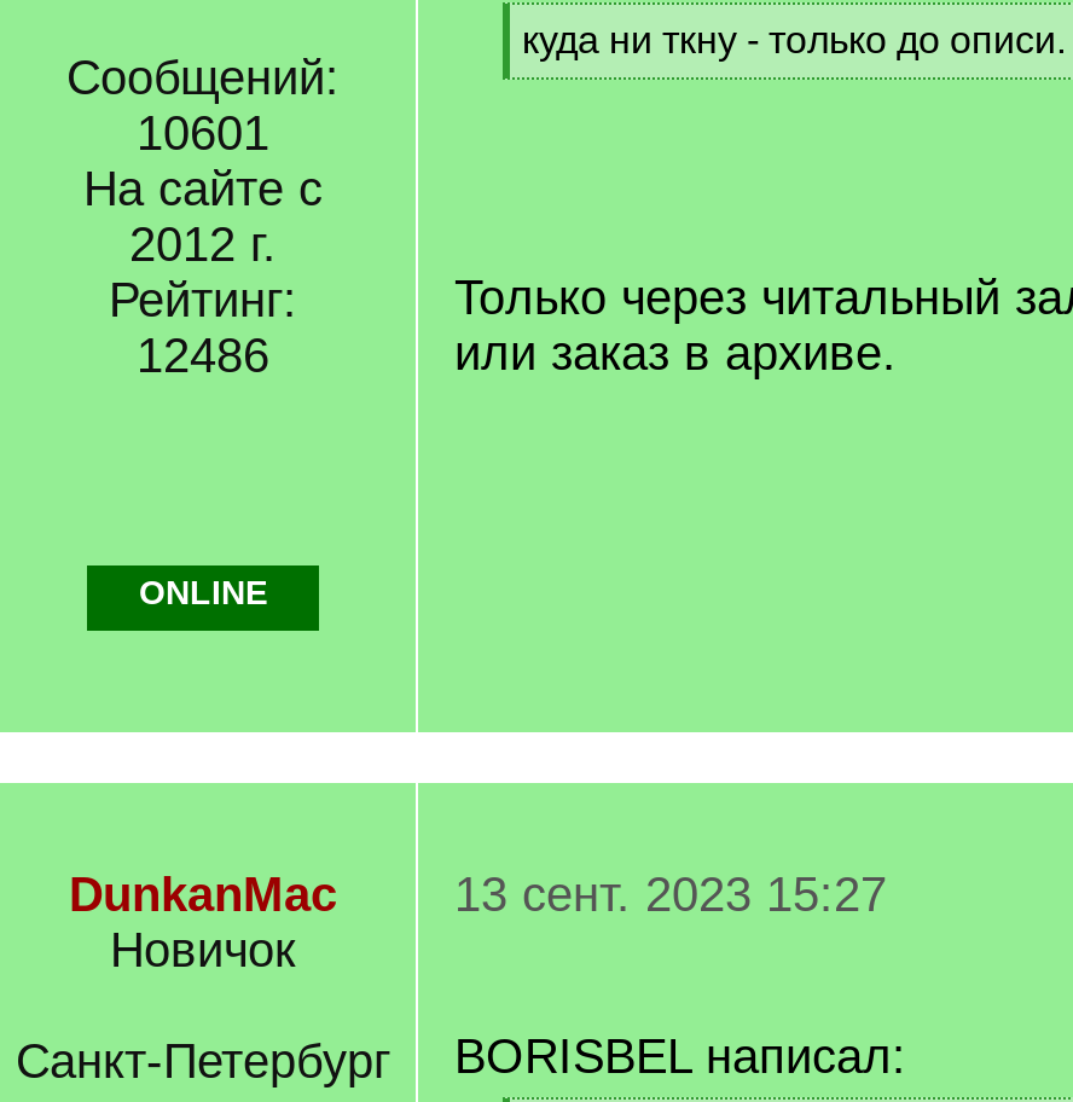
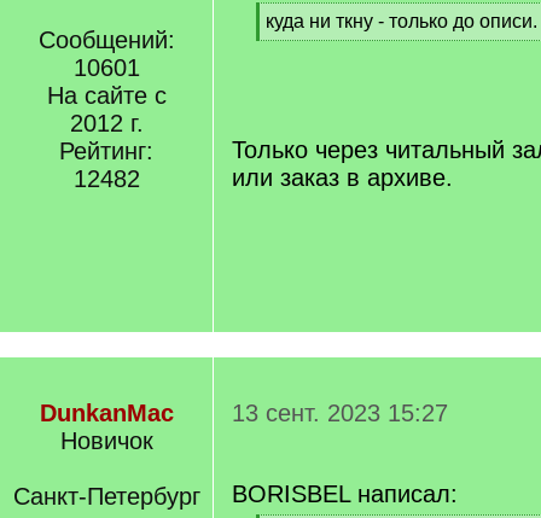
[137,329,269,382] 12486 -> [73,165,139,192] 12482
[139,573,267,611] ONLINE -> none

